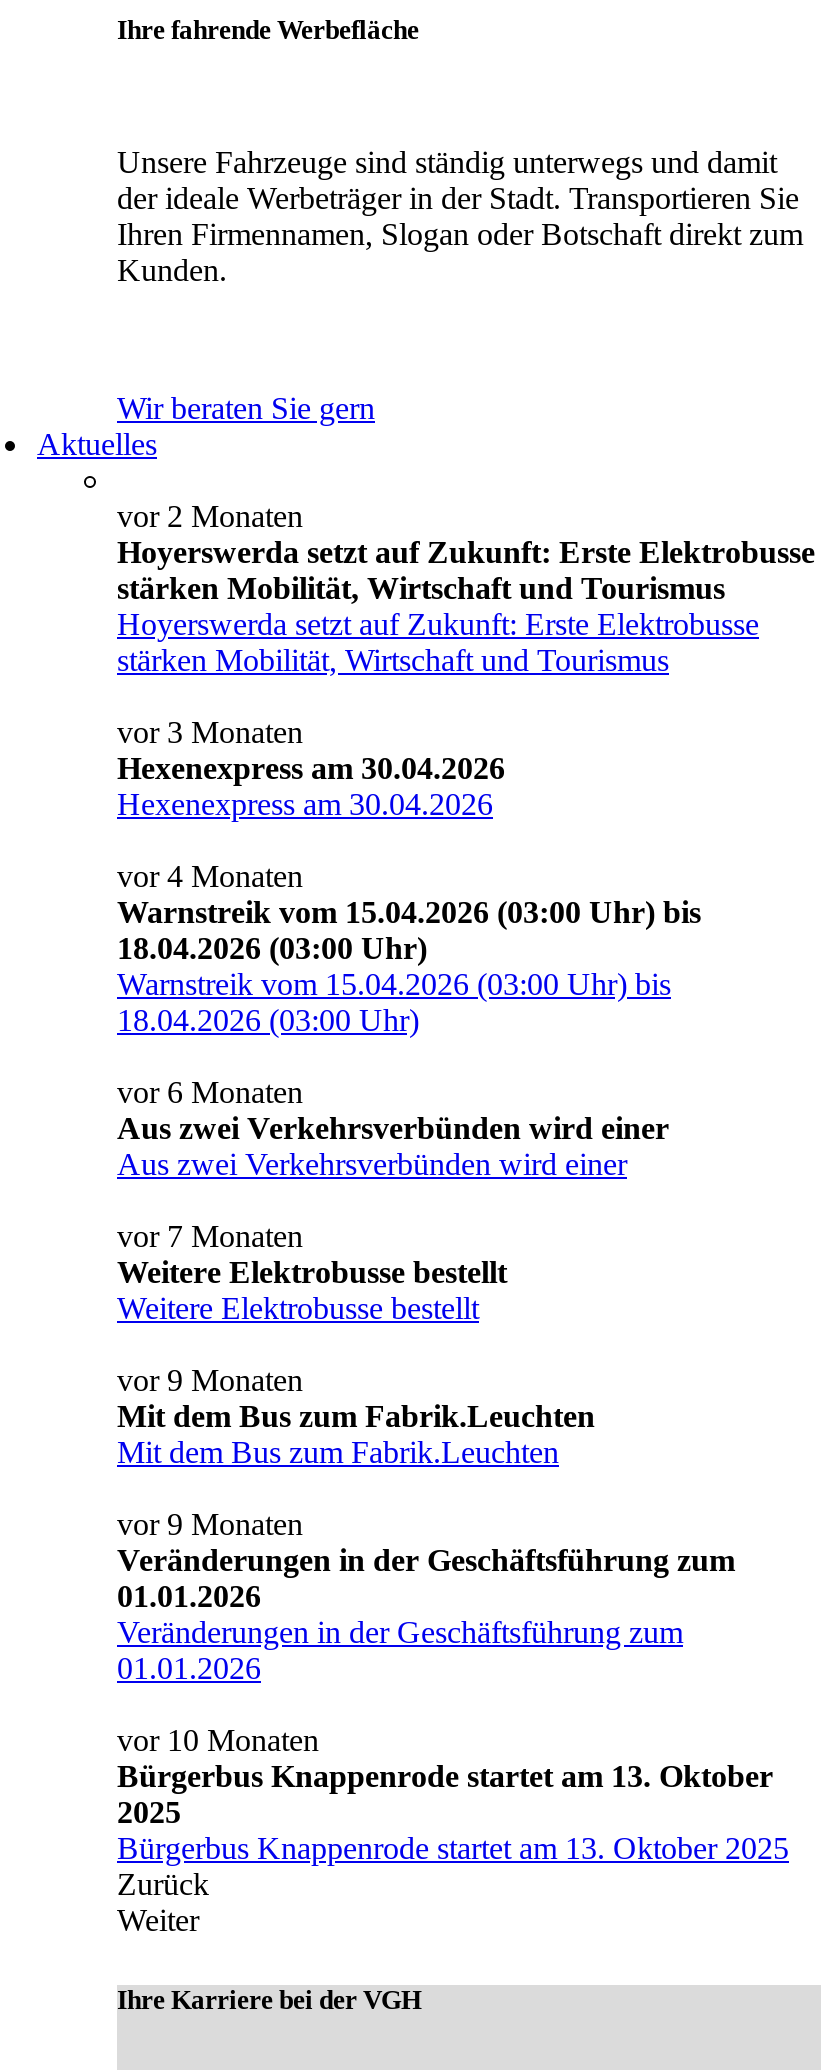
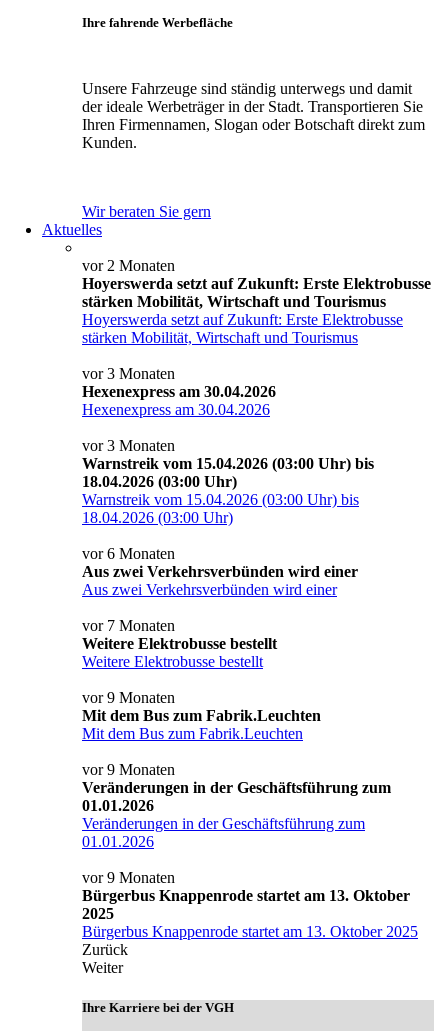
[117,860,303,894] vor 4 Monaten -> [82,437,175,454] vor 3 Monaten
[117,1724,319,1758] vor 10 Monaten -> [82,869,175,886] vor 9 Monaten

